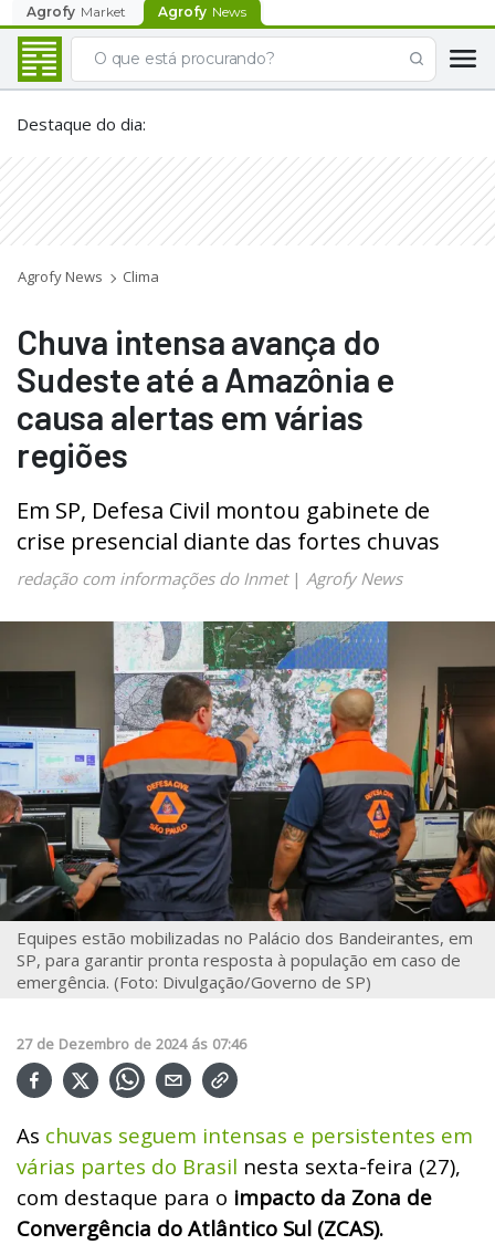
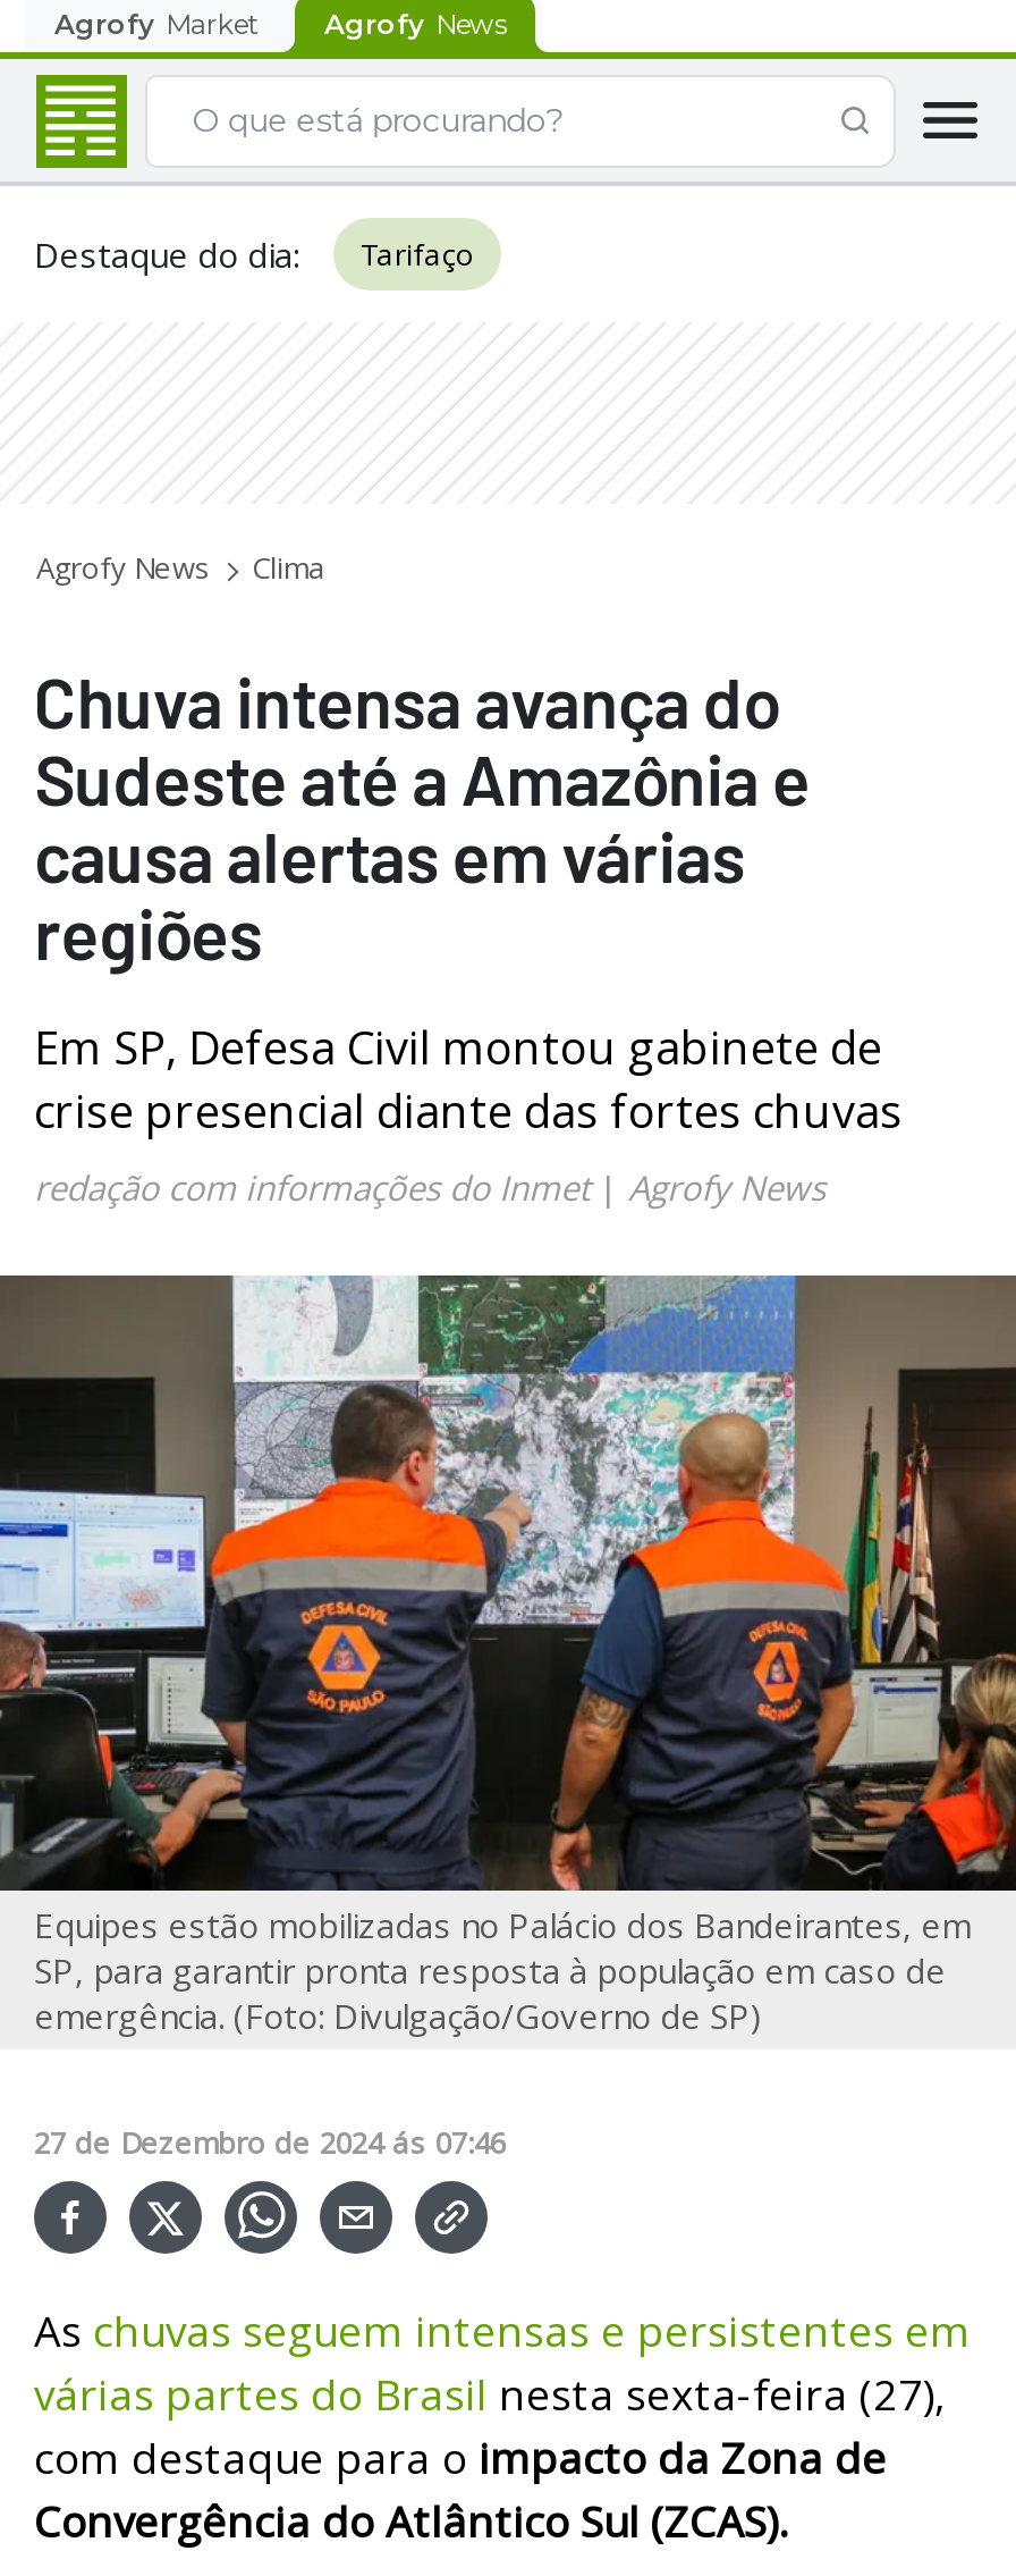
none -> [361,234,474,275] Tarifaço

